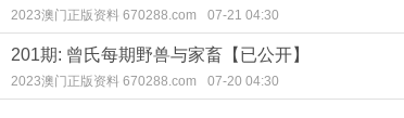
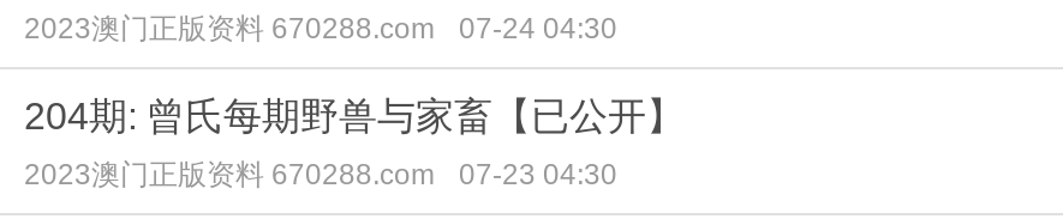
[11,8,279,23] 2023澳门正版资料 670288.com 07-21 04:30 -> [24,12,617,45] 2023澳门正版资料 670288.com 07-24 04:30
[11,45,310,64] 201期: 曾氏每期野兽与家畜【已公开】 -> [24,96,685,136] 204期: 曾氏每期野兽与家畜【已公开】
[11,74,279,89] 2023澳门正版资料 670288.com 07-20 04:30 -> [24,158,617,191] 2023澳门正版资料 670288.com 07-23 04:30

